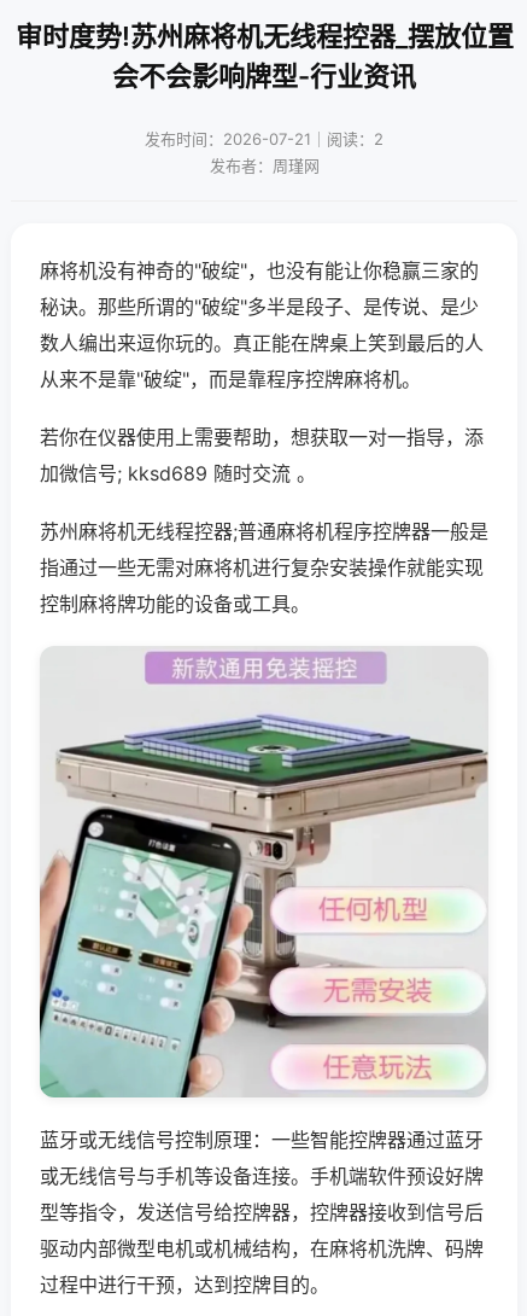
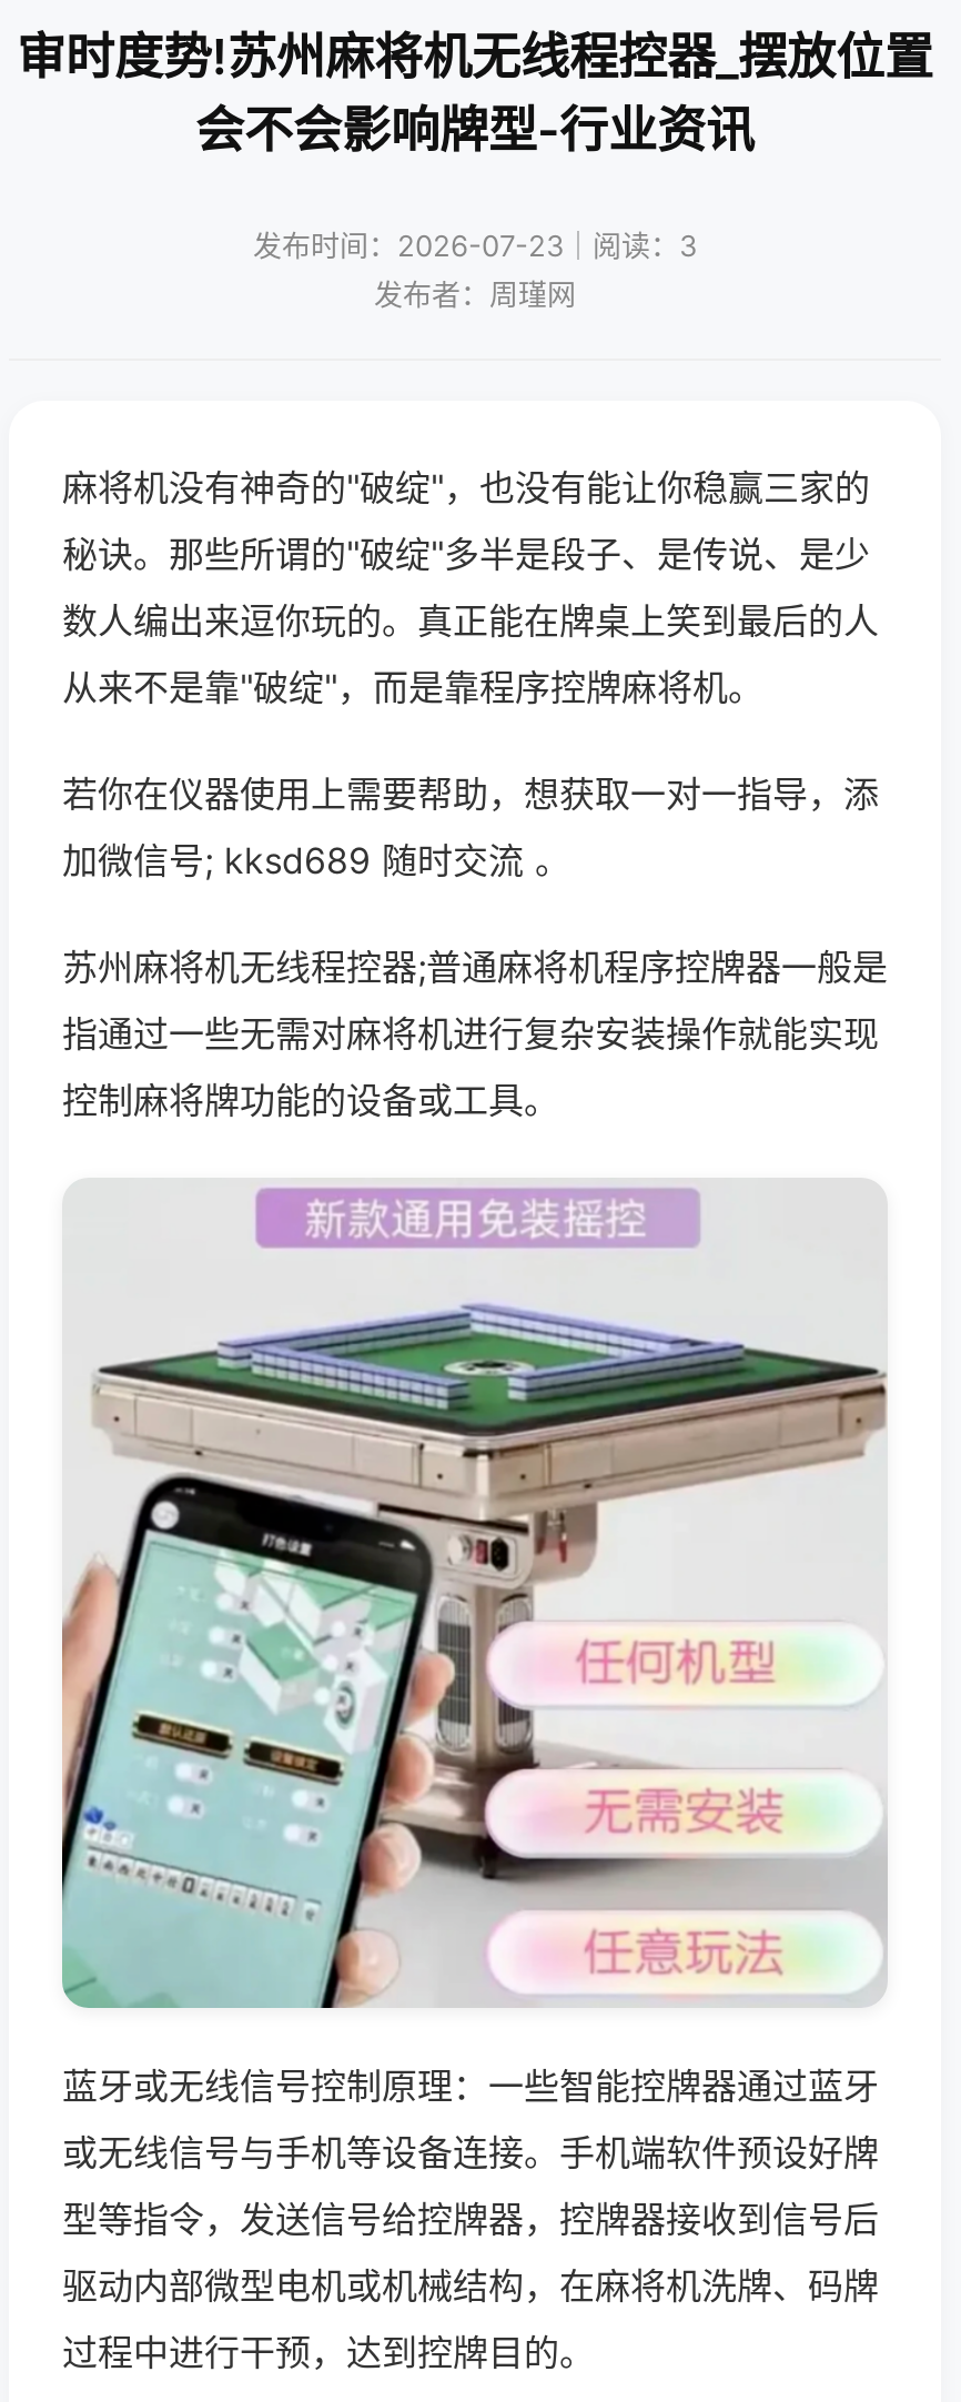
[145,129,383,149] 发布时间：2026-07-21｜阅读：2 -> [253,228,697,263] 发布时间：2026-07-23｜阅读：3

